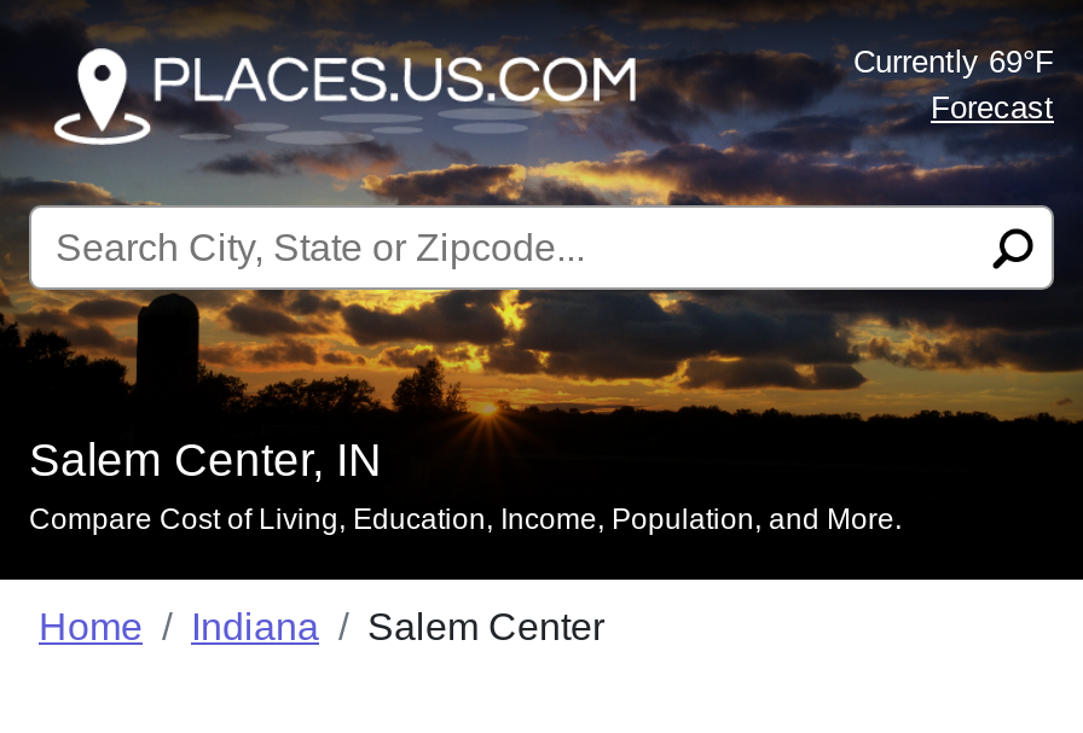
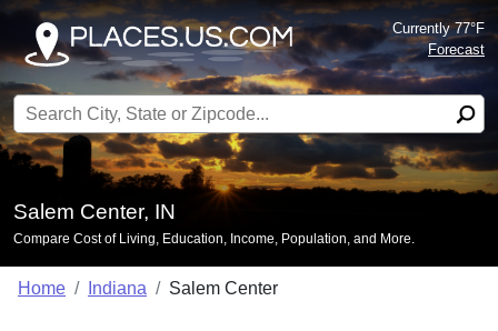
[853,43,1054,80] Currently 69°F -> [392,20,485,37] Currently 77°F

